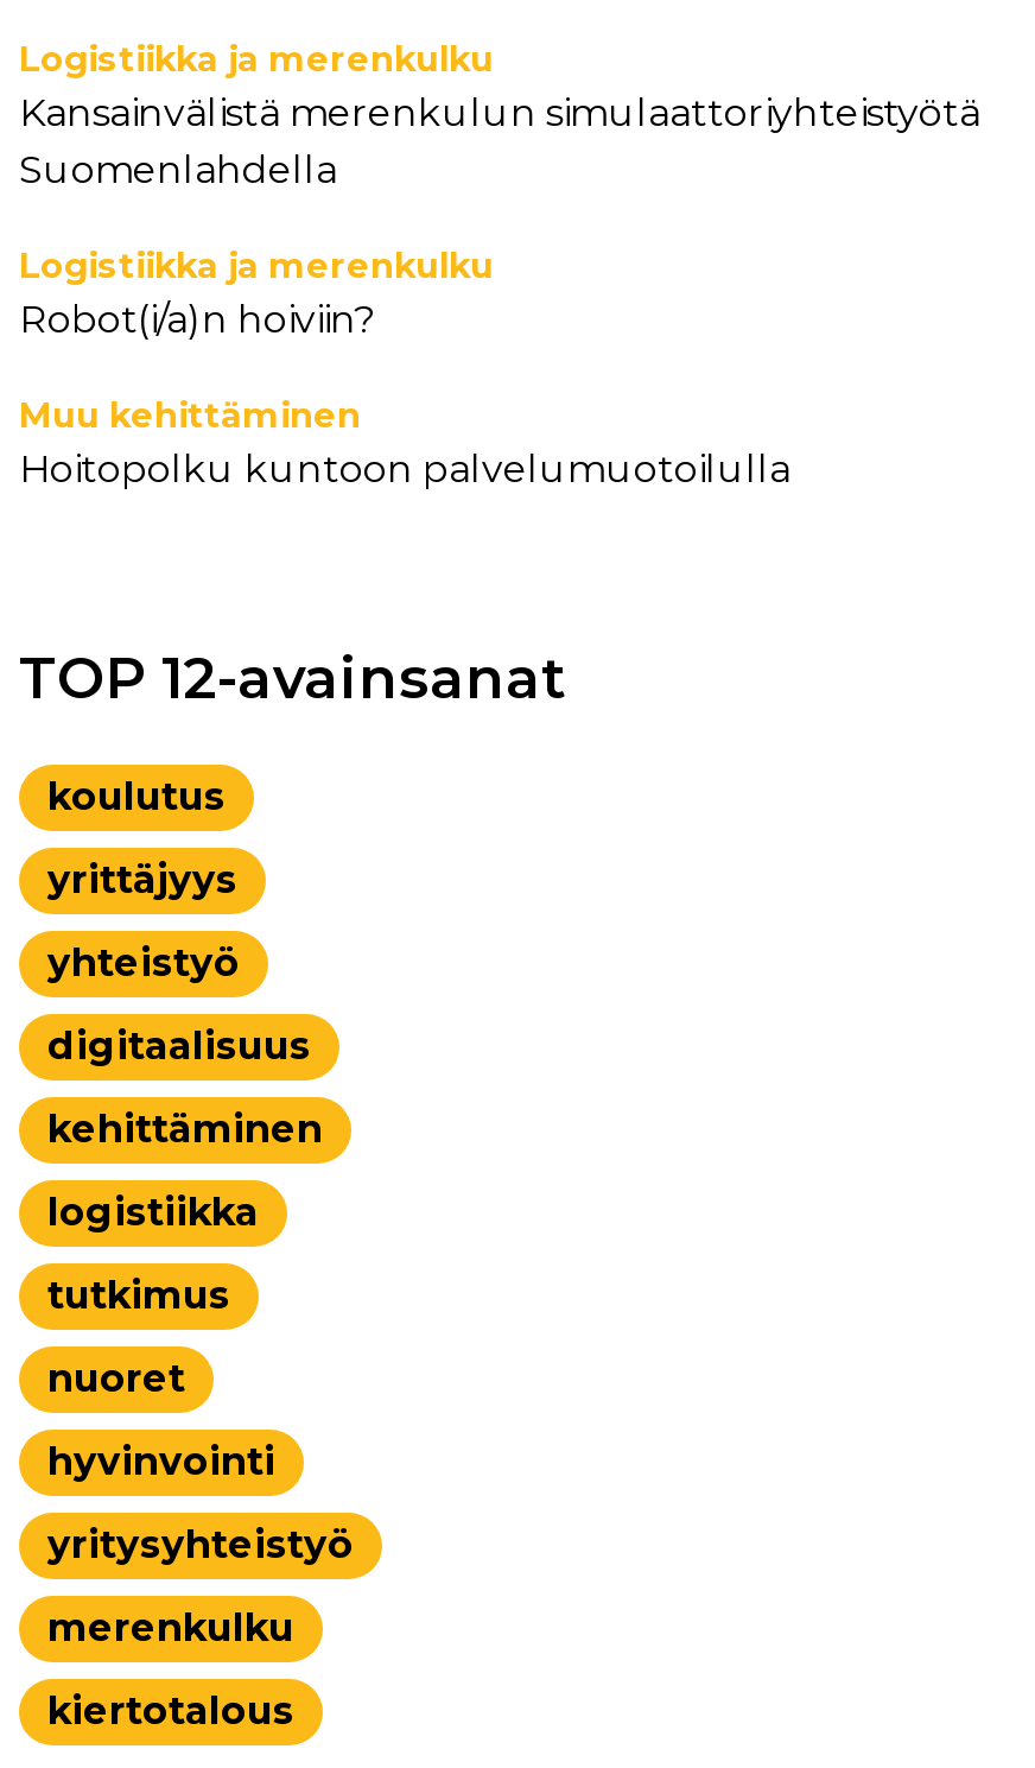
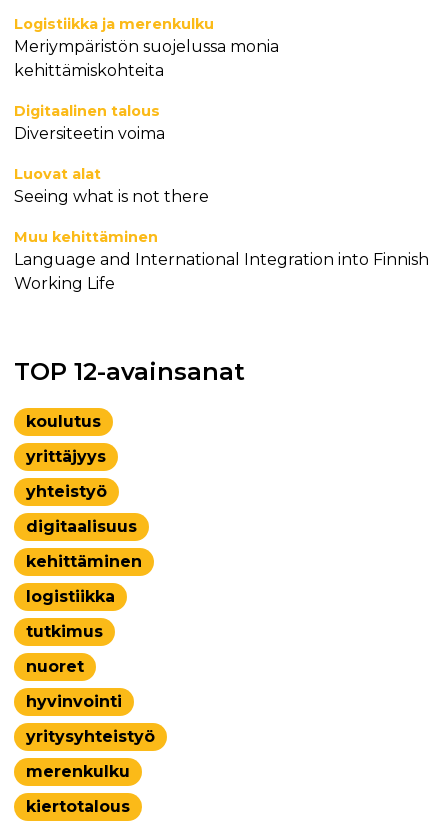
[19,91,980,343] Kansainvälistä merenkulun simulaattoriyhteistyötä | Suomenlahdella | Logistiikka ja merenkulku | Robot(i/a)n hoiviin? -> [14,37,279,206] Meriympäristön suojelussa monia | kehittämiskohteita | Digitaalinen talous | Diversiteetin voima | Luovat alat | Seeing what is not there
[19,447,790,493] Hoitopolku kuntoon palvelumuotoilulla -> [14,250,429,293] Language and International Integration into Finnish | Working Life

